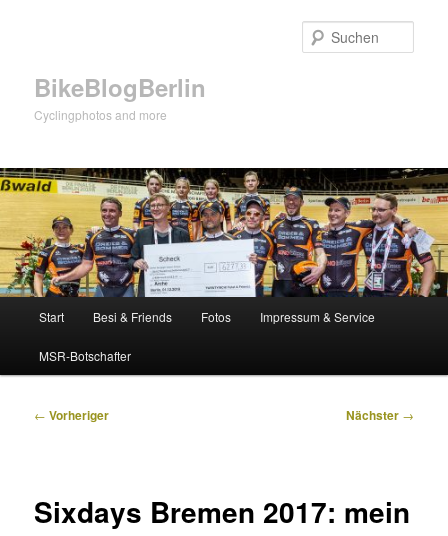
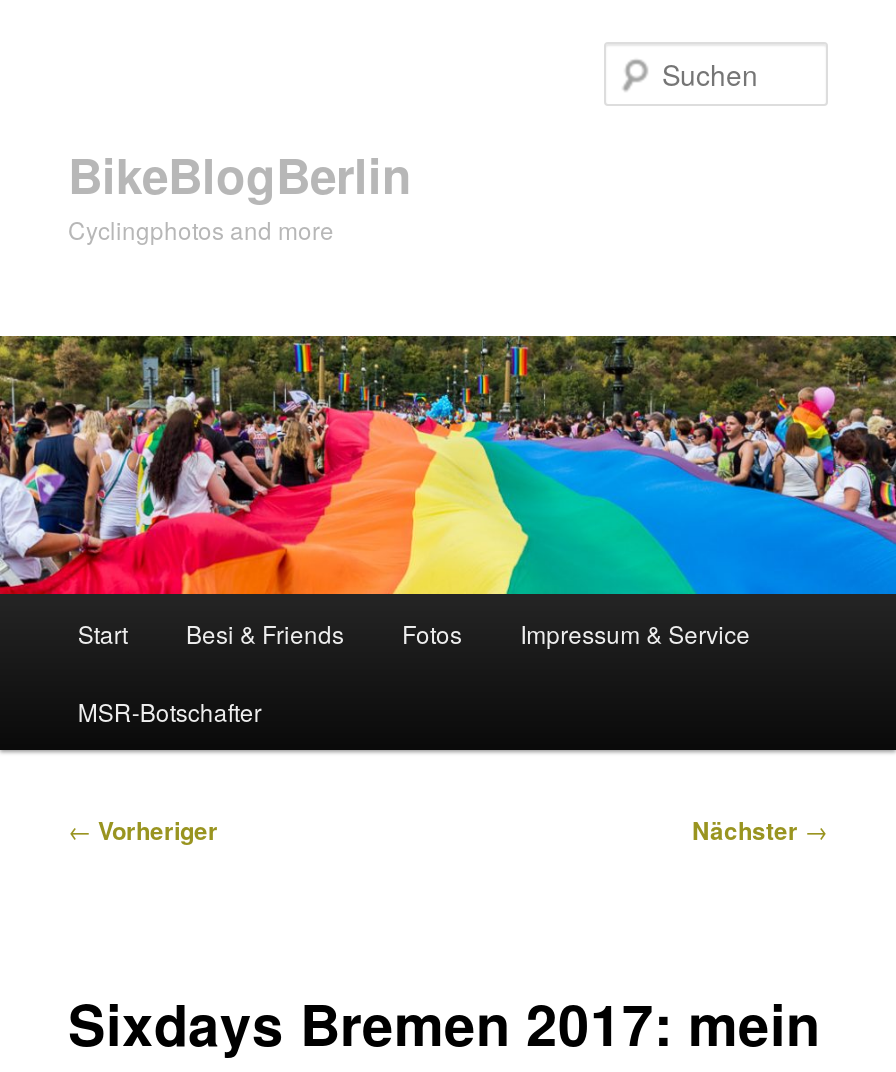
[3,167,445,298] [image] -> [6,334,890,596] [image]

